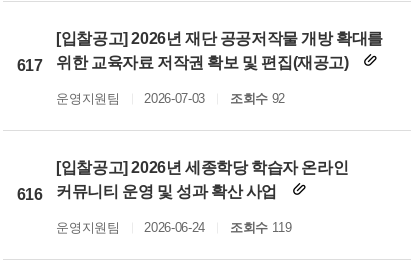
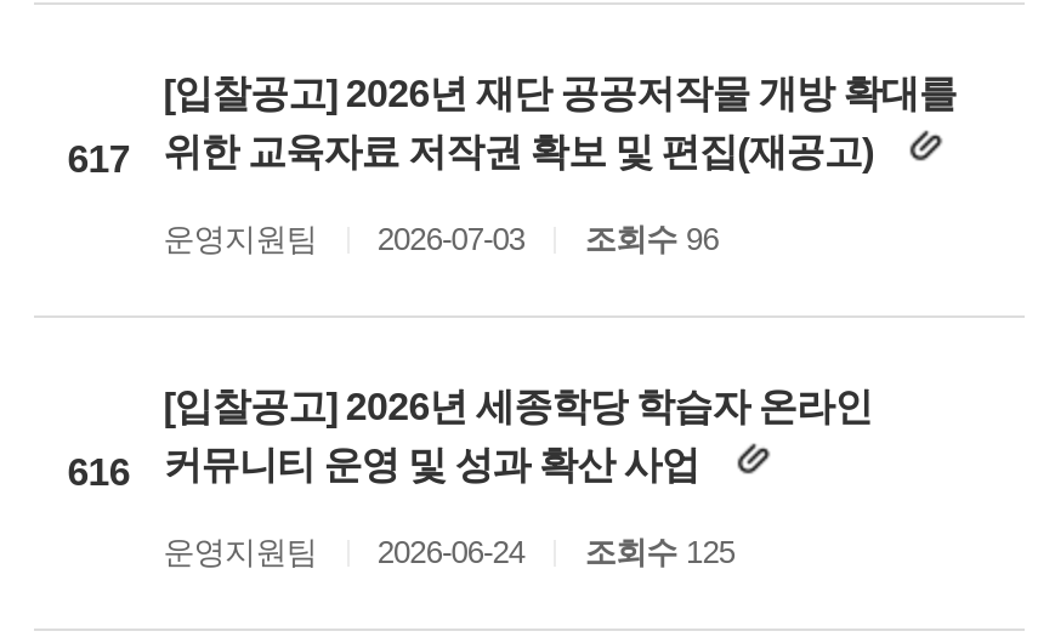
[56,91,285,106] 운영지원팀 2026-07-03 조회수 92 -> [163,221,718,257] 운영지원팀 2026-07-03 조회수 96
[56,220,292,235] 운영지원팀 2026-06-24 조회수 119 -> [163,534,735,570] 운영지원팀 2026-06-24 조회수 125

